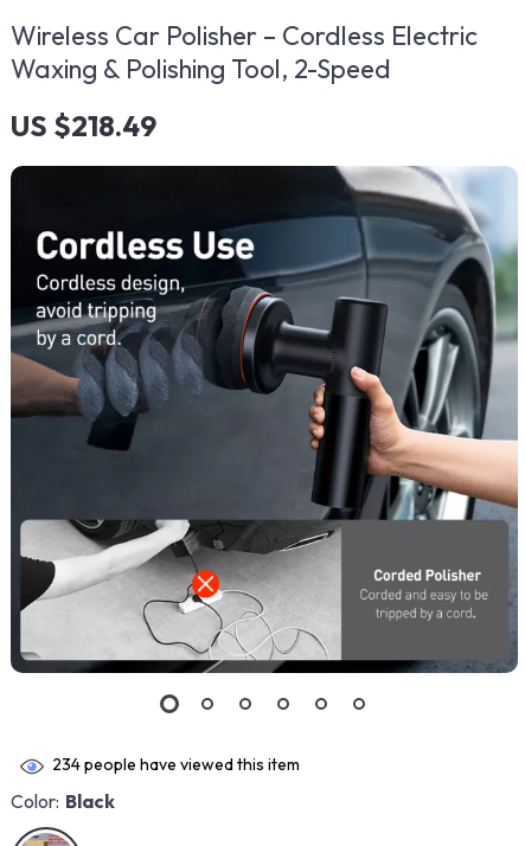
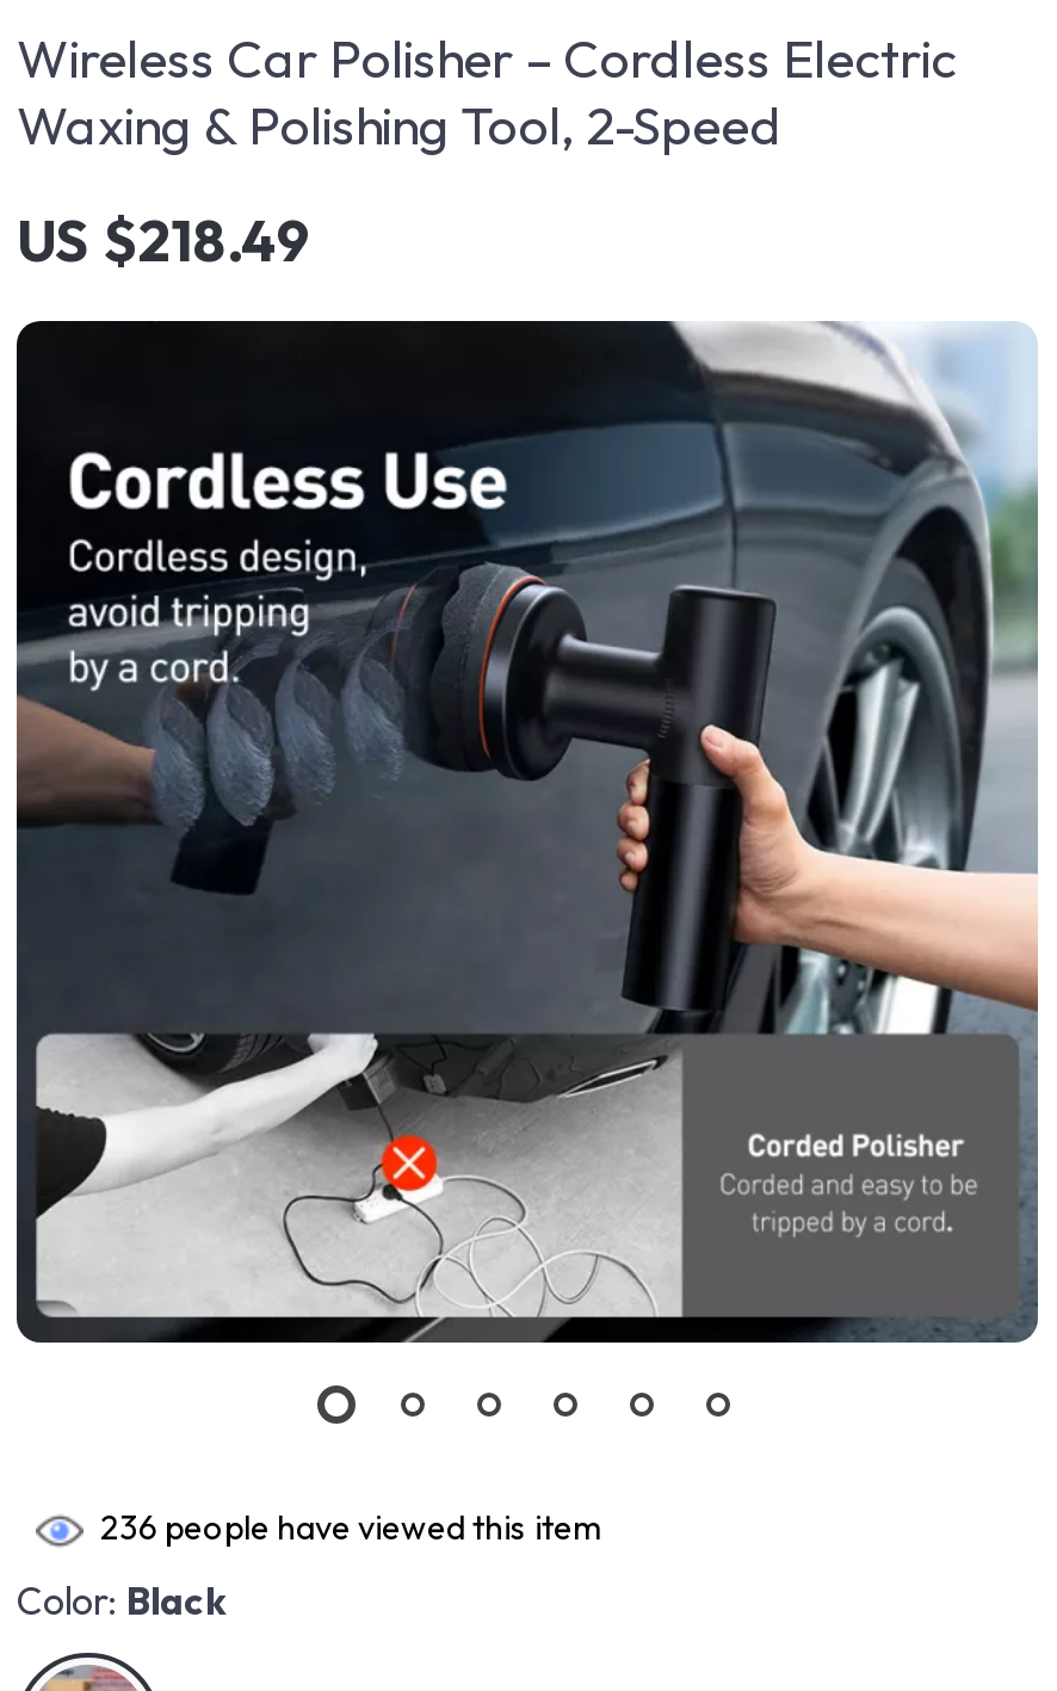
[52,754,300,775] 234 people have viewed this item -> [100,1506,599,1549] 236 people have viewed this item

